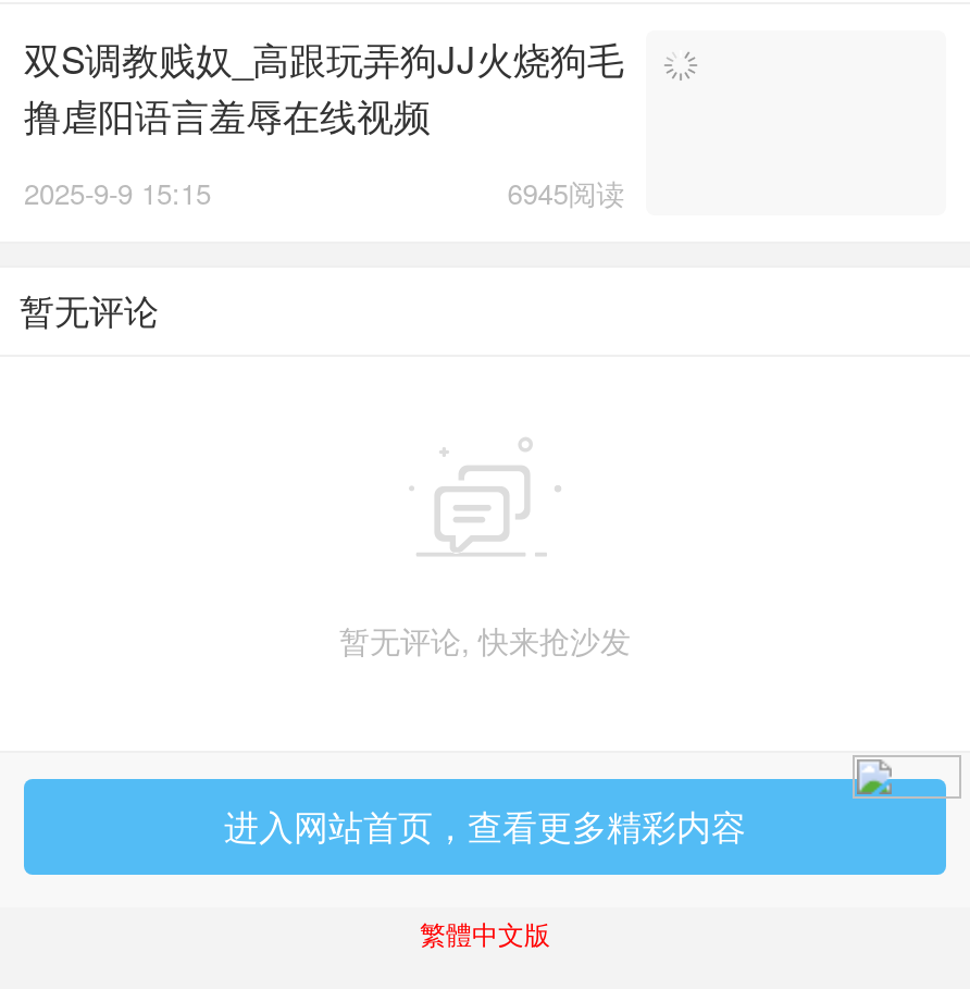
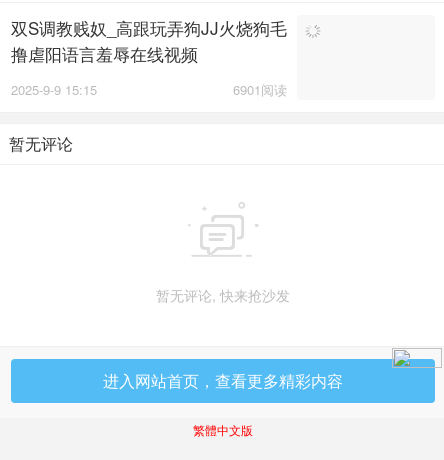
[507,173,625,214] 6945阅读 -> [233,80,287,99] 6901阅读

